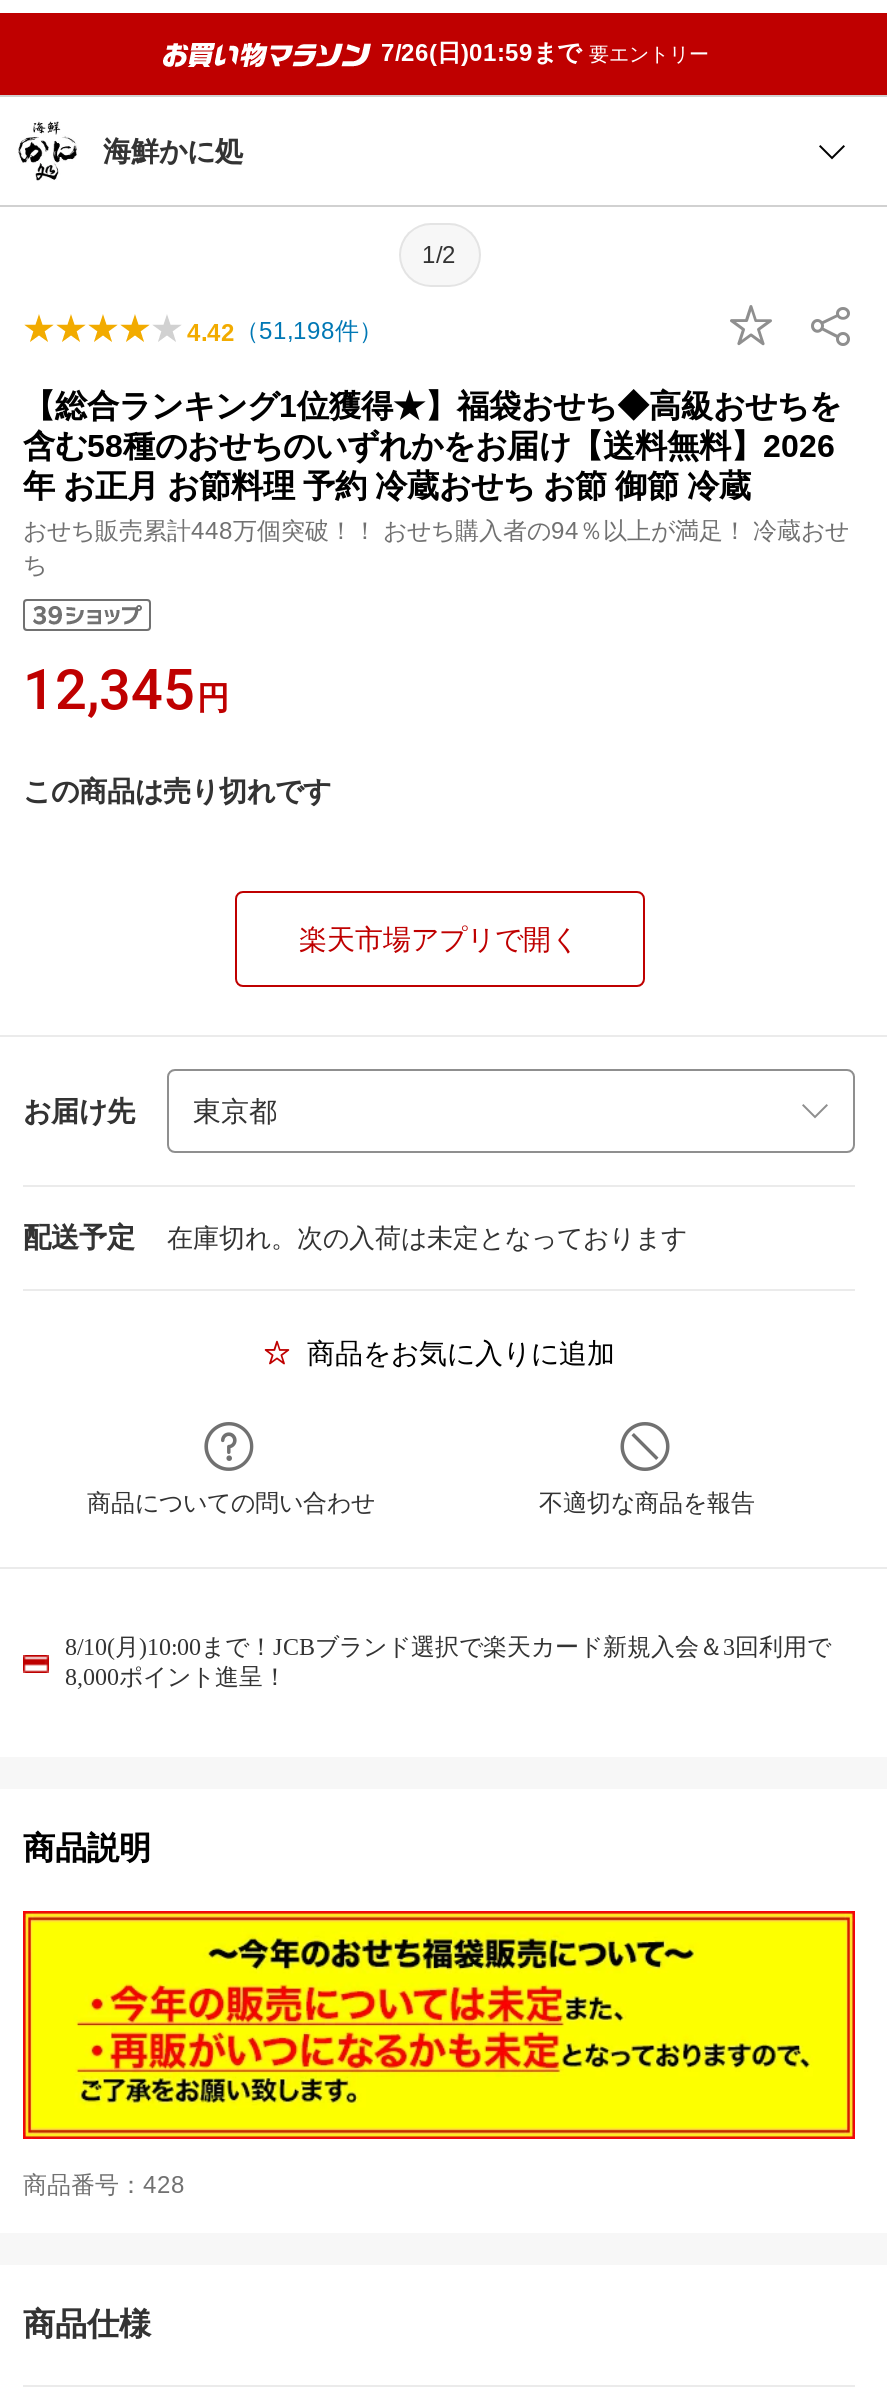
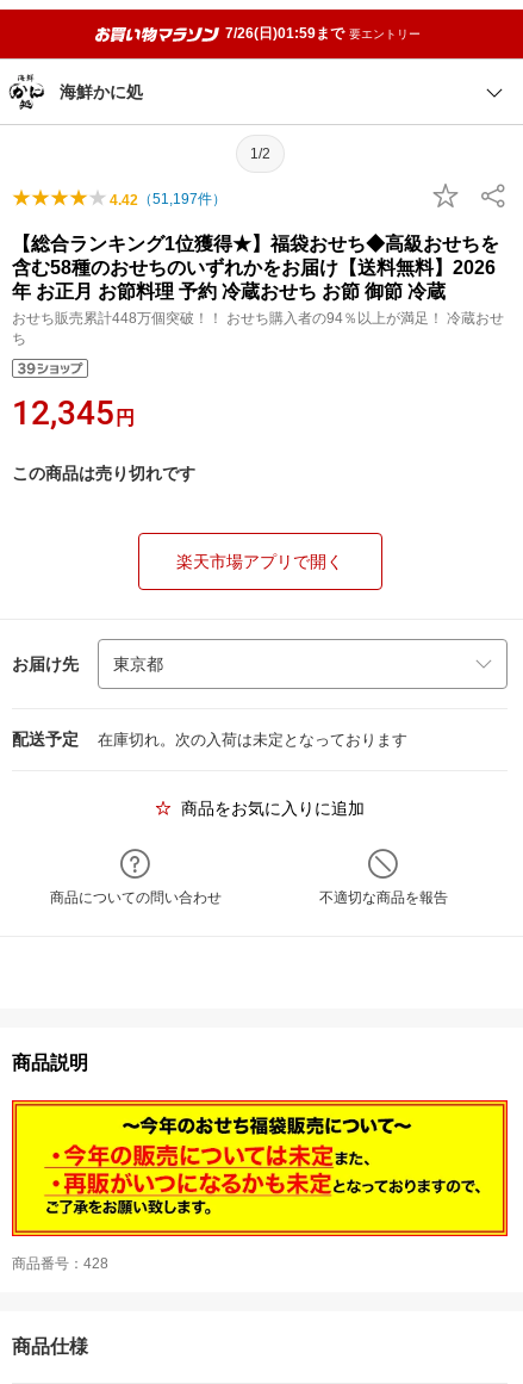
[187,317,383,347] 4.42（51,198件） -> [110,191,226,209] 4.42（51,197件）
[65,1633,831,1691] 8/10(月)10:00まで！JCBブランド選択で楽天カード新規入会＆3回利用で | 8,000ポイント進呈！ -> none

